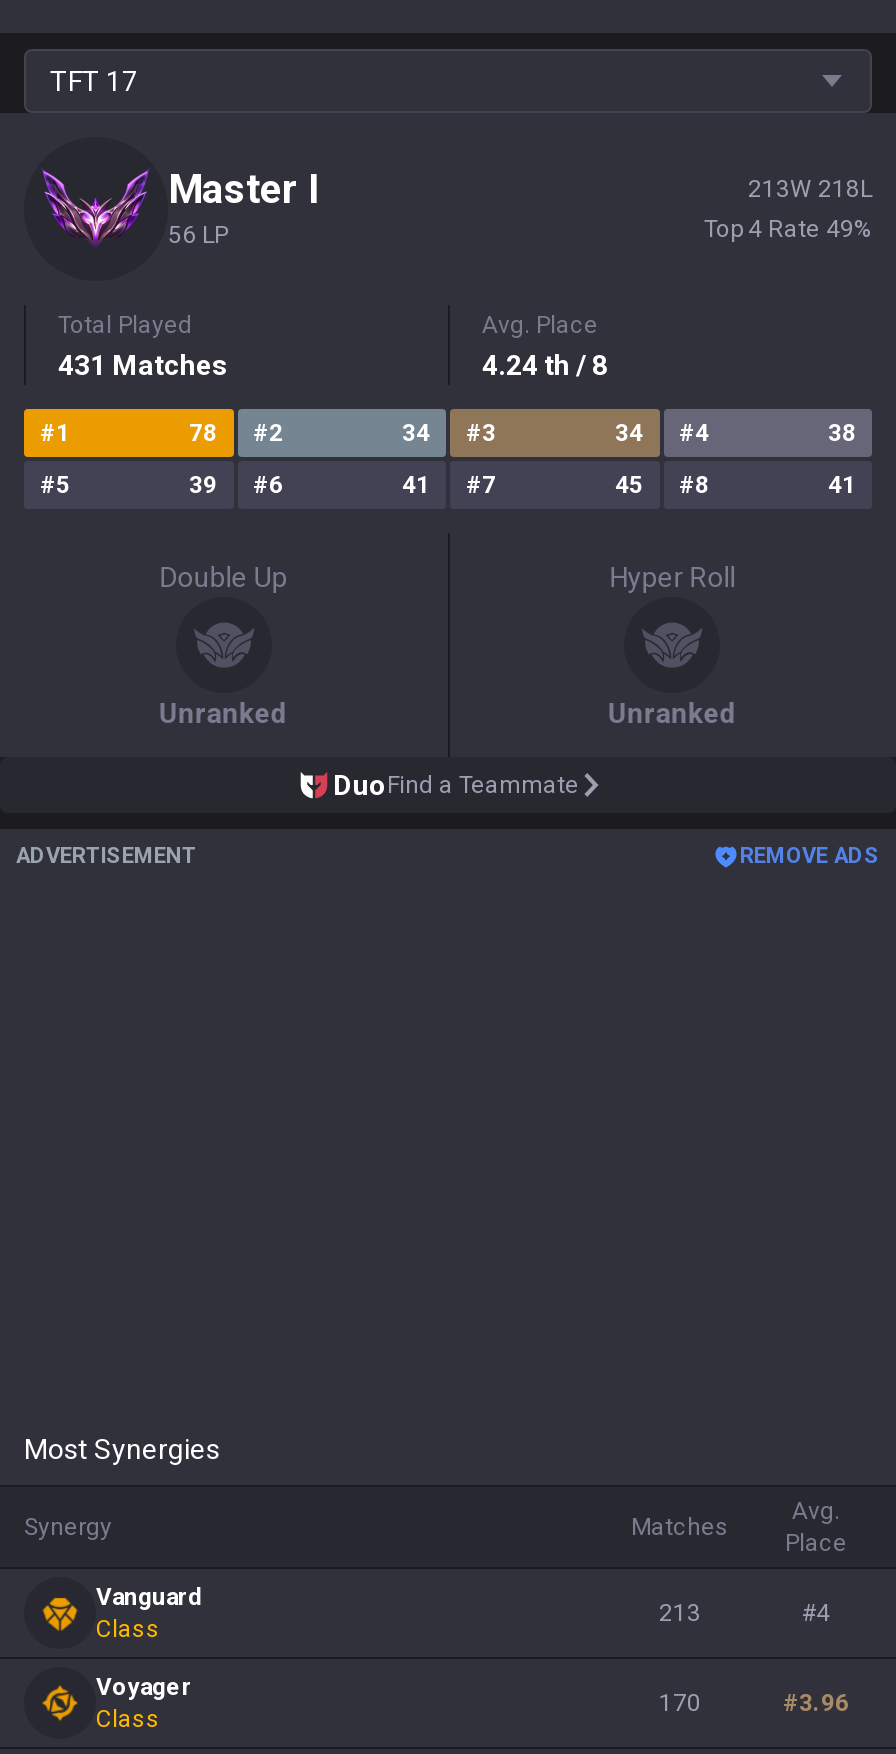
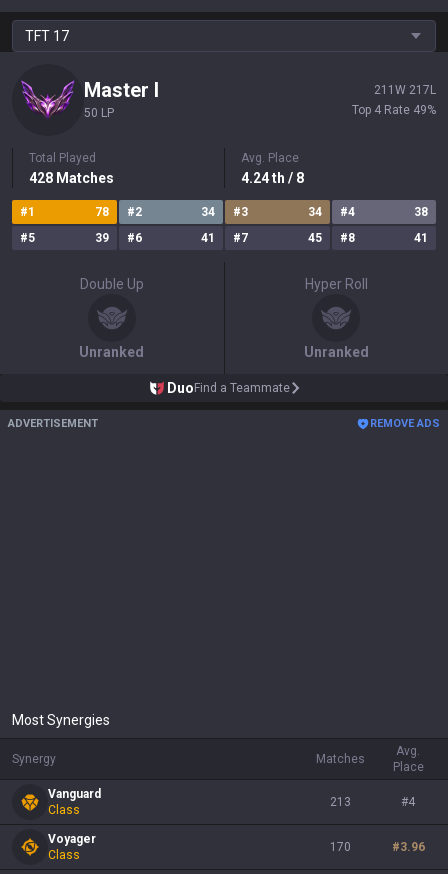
[748,175,872,203] 213W 218L -> [374,83,436,97] 211W 217L
[168,221,228,249] 56 LP -> [84,106,114,120] 50 LP
[58,349,228,381] 431 Matches -> [29,170,114,186] 428 Matches

